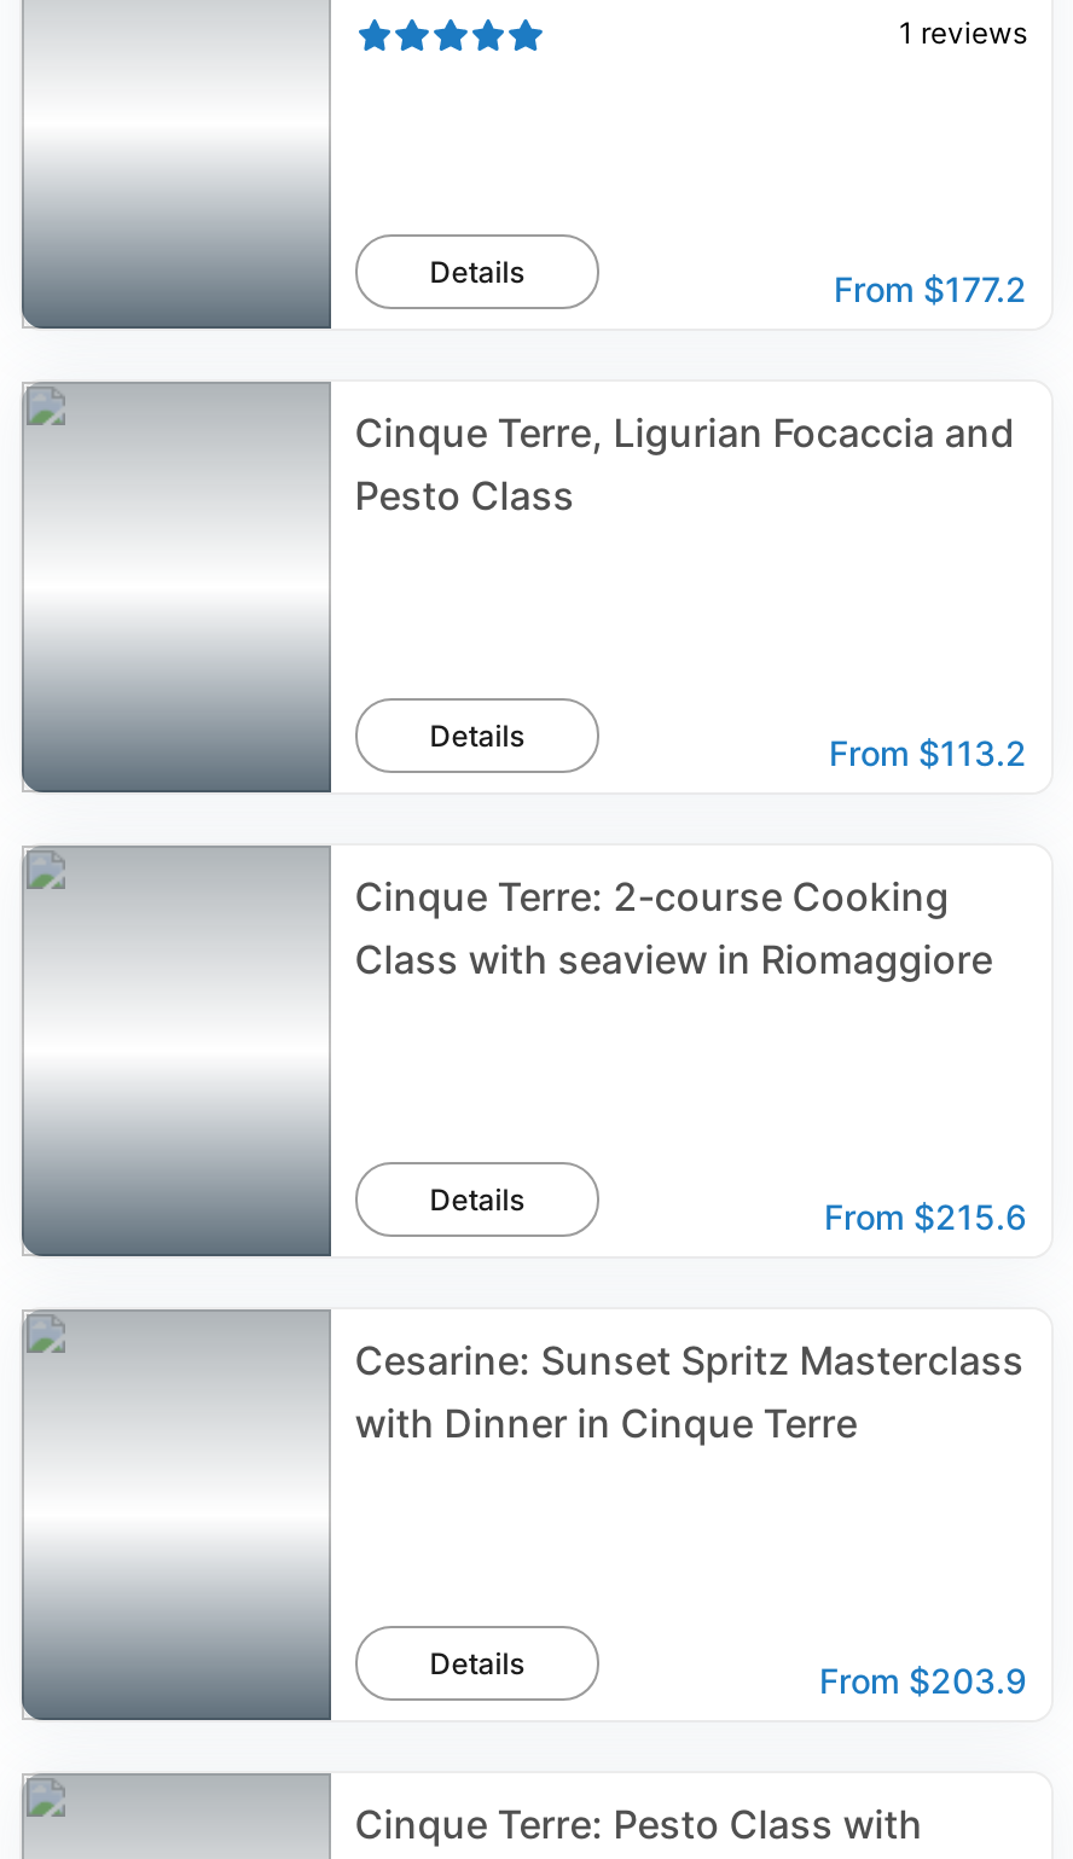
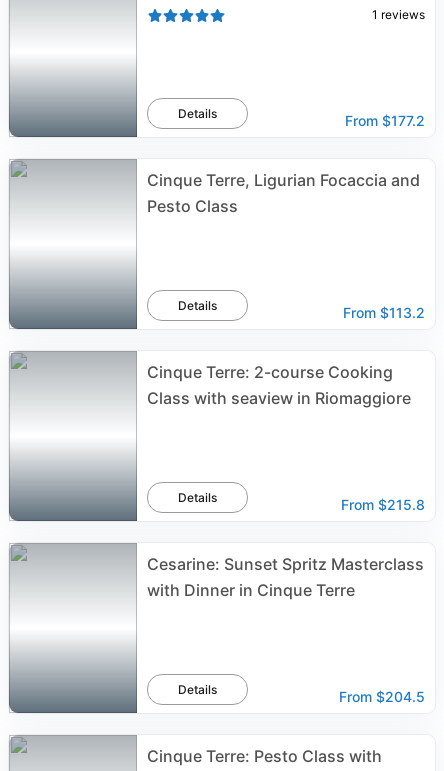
[824,1196,1027,1237] From $215.6 -> [341,496,425,513] From $215.8
[819,1660,1027,1701] From $203.9 -> [339,688,425,705] From $204.5

